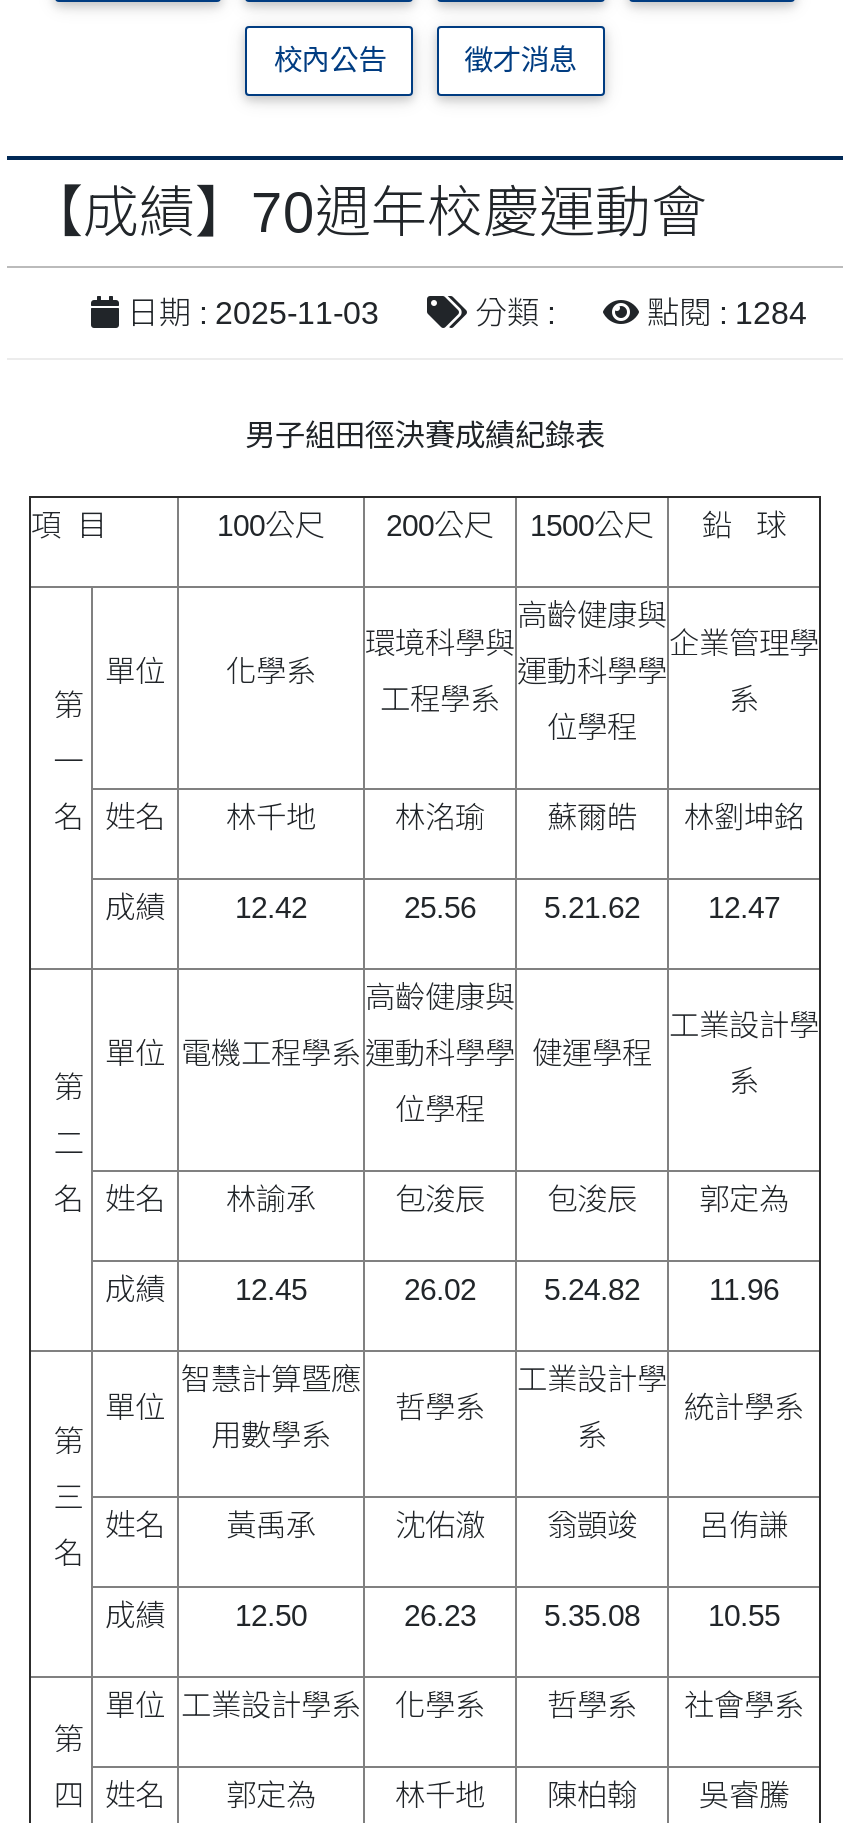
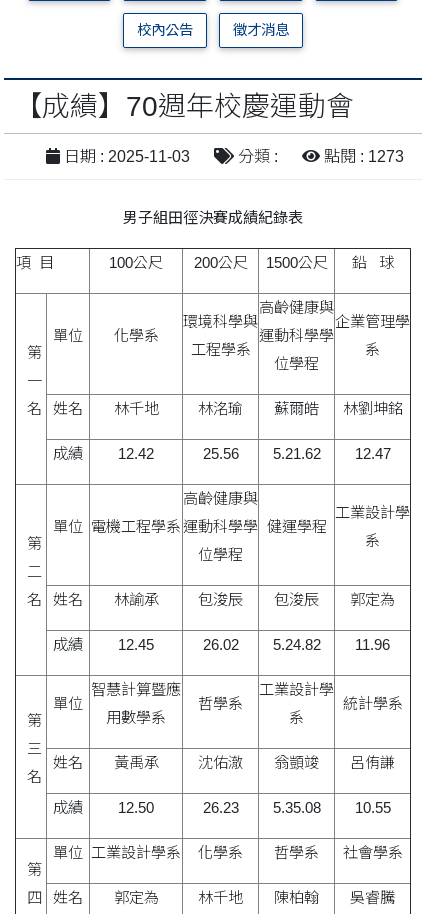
[639,297,807,331] 點閱 : 1284 -> [320,148,404,165] 點閱 : 1273

